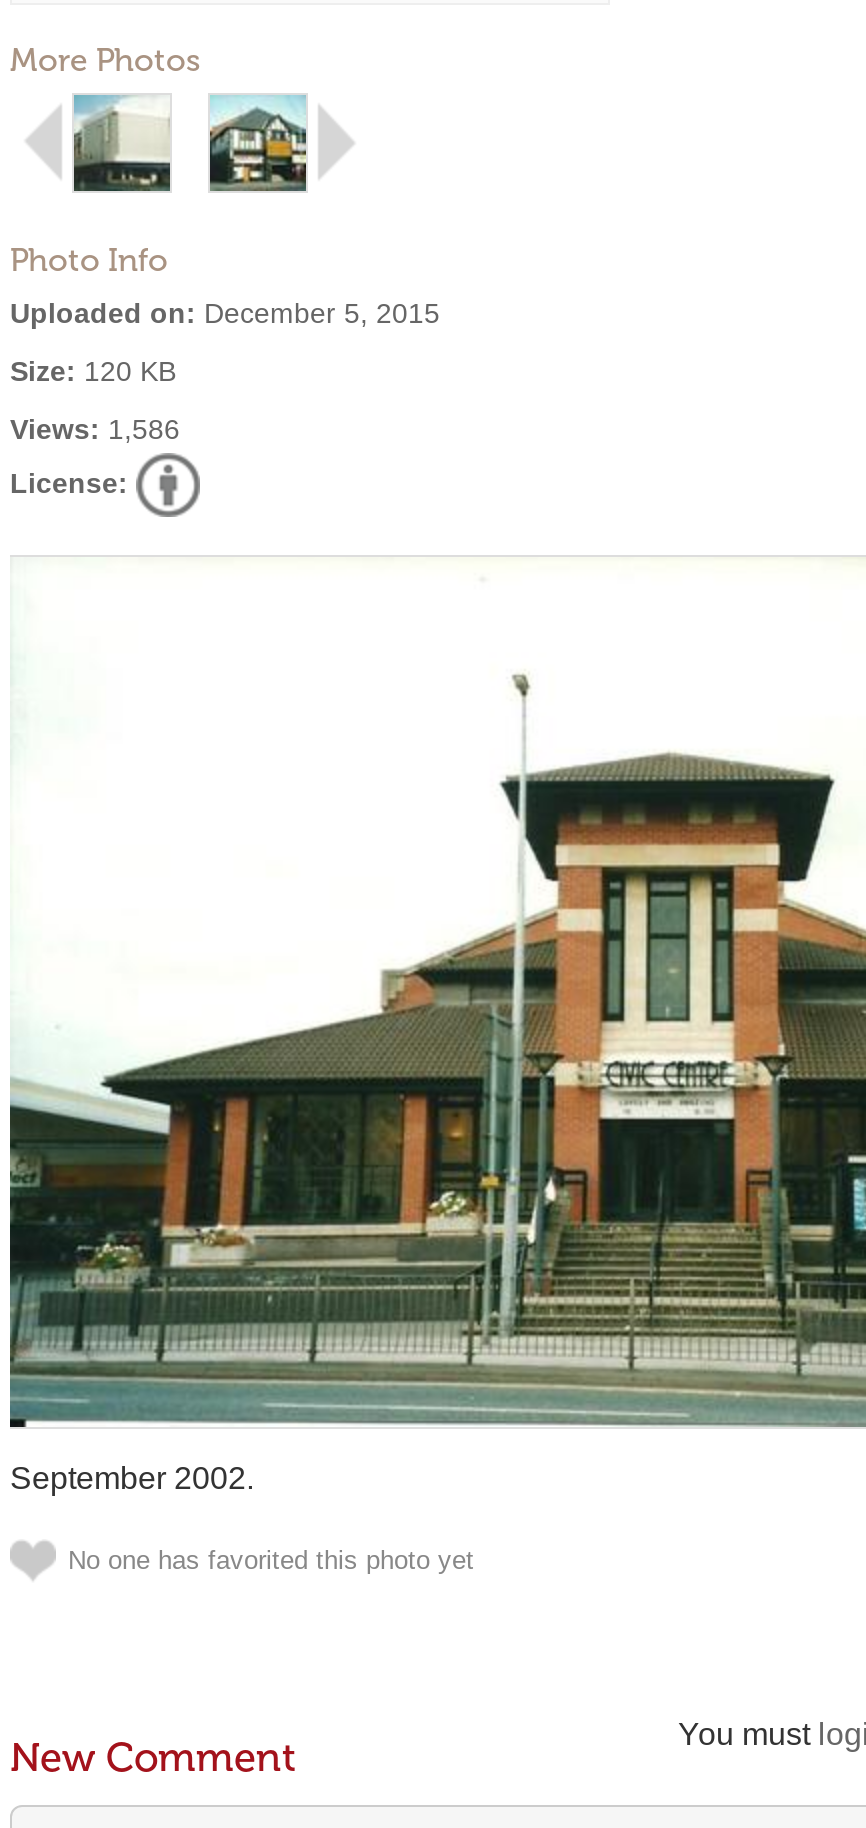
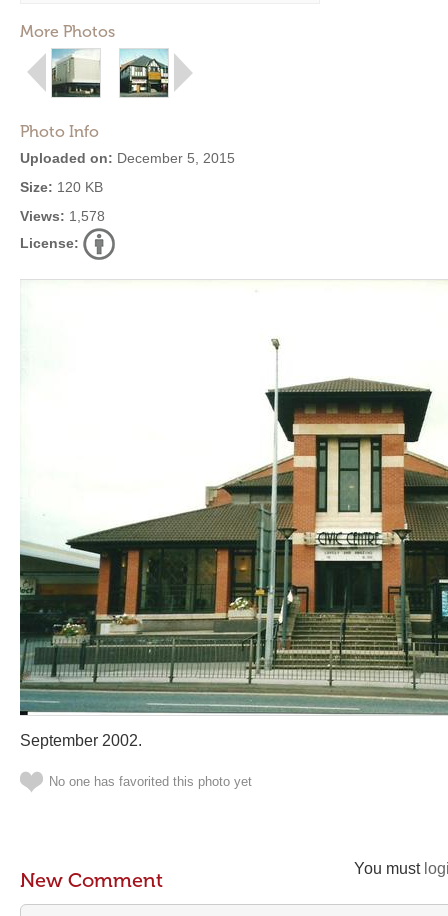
[10,413,180,445] Views: 1,586 -> [20,208,105,224] Views: 1,578

